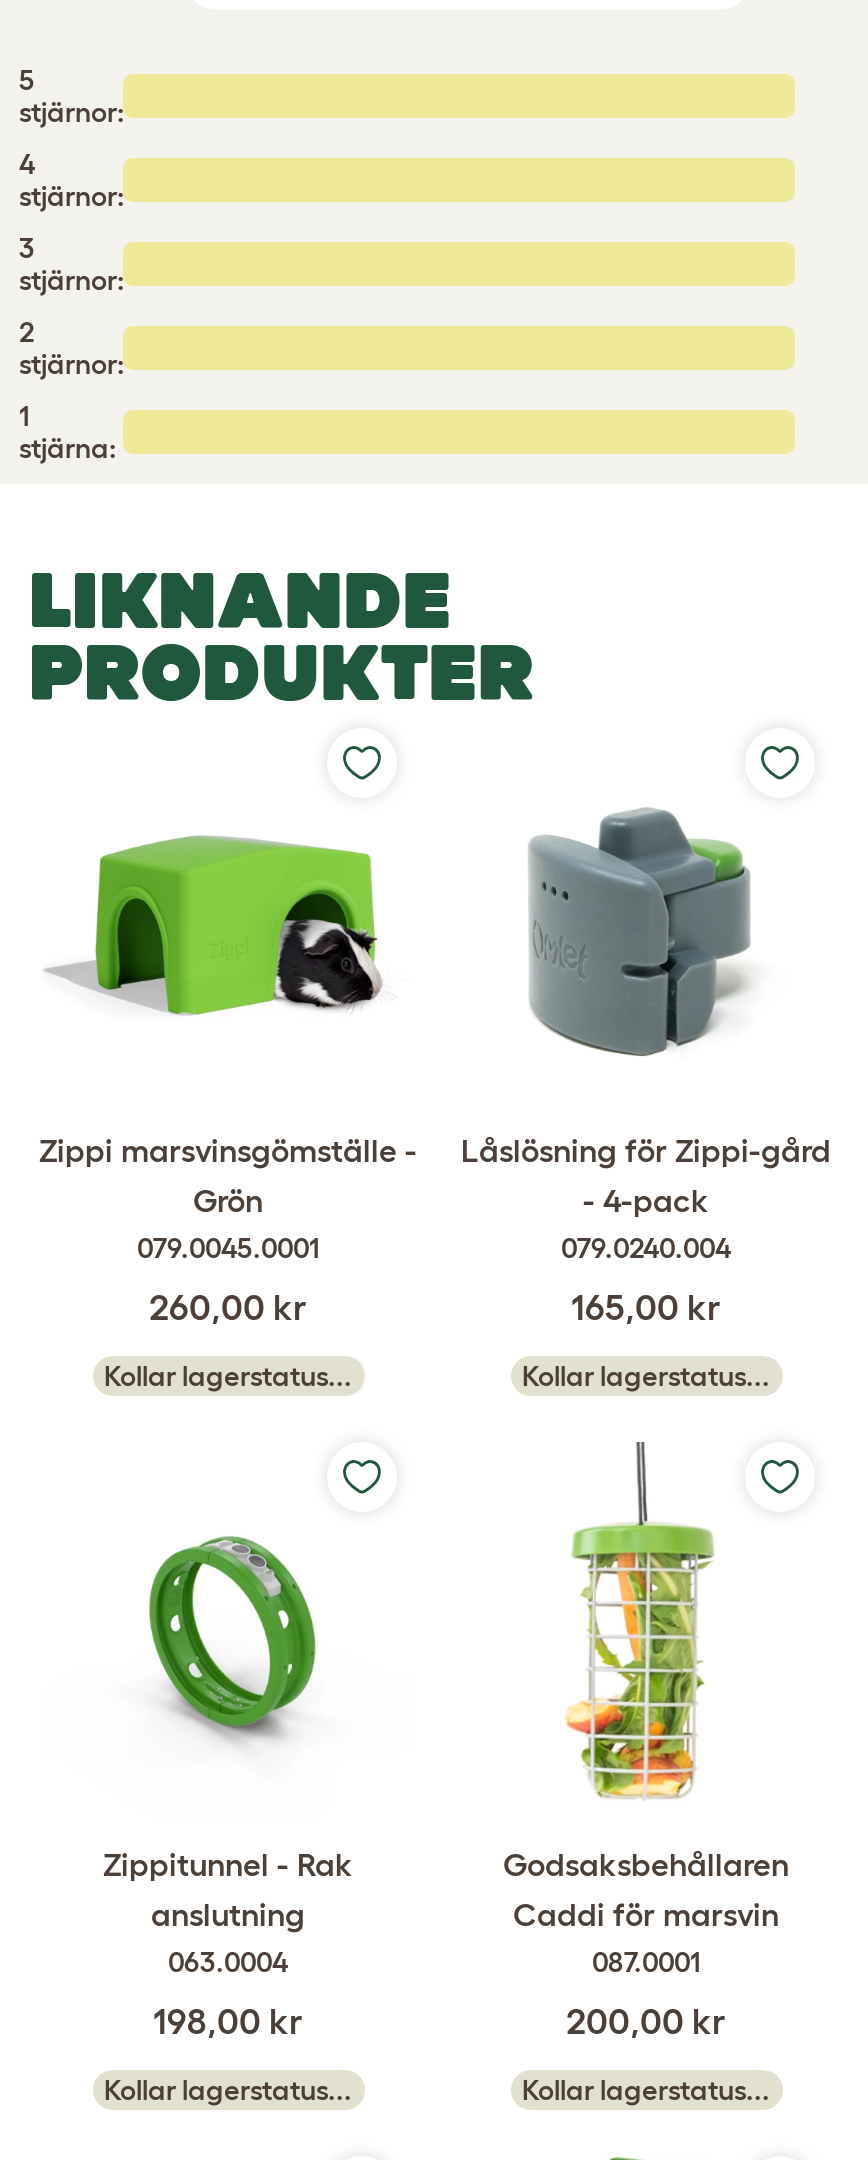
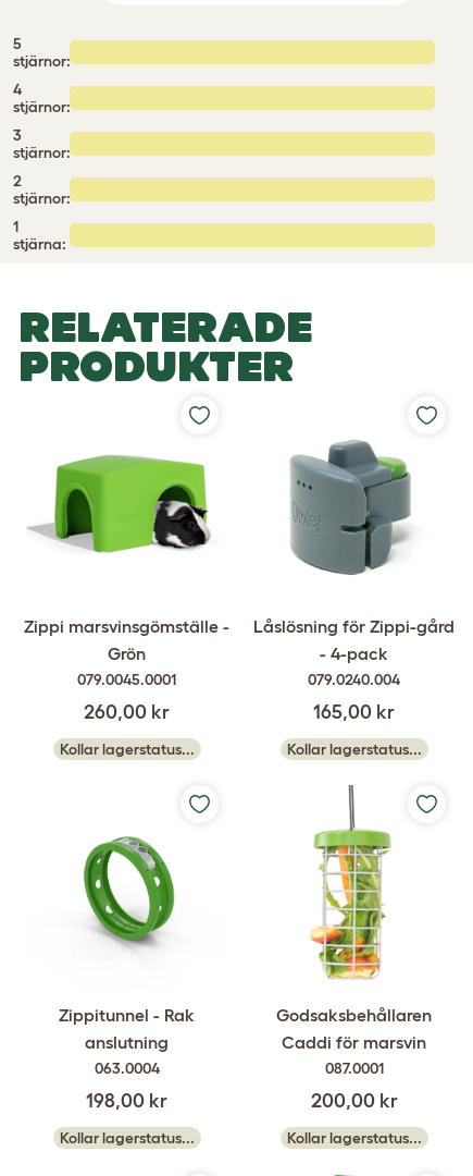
[29,556,452,644] LIKNANDE -> [18,303,313,351] RELATERADE

